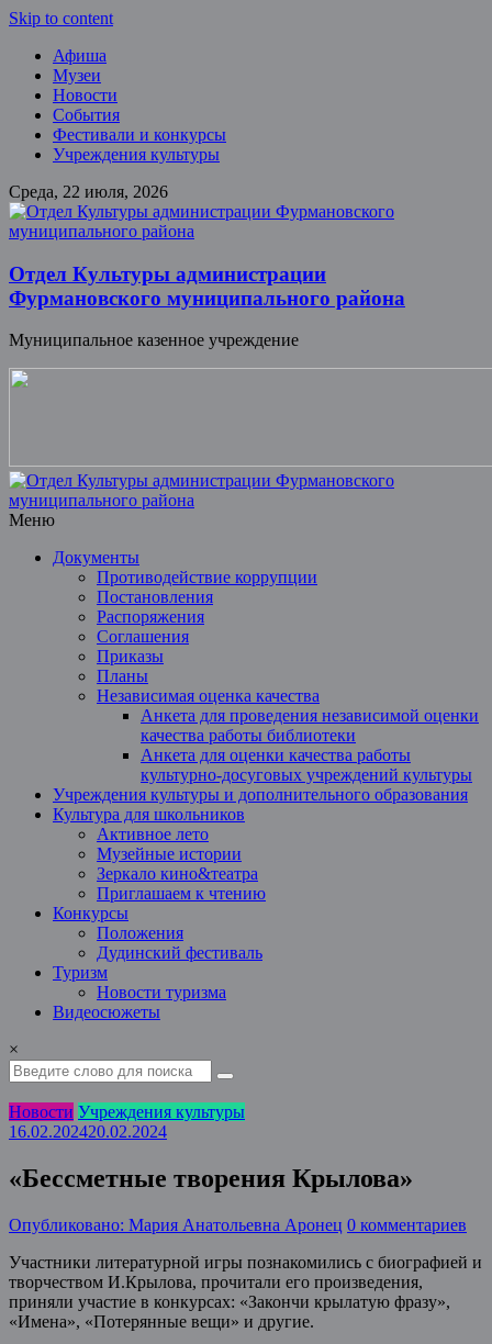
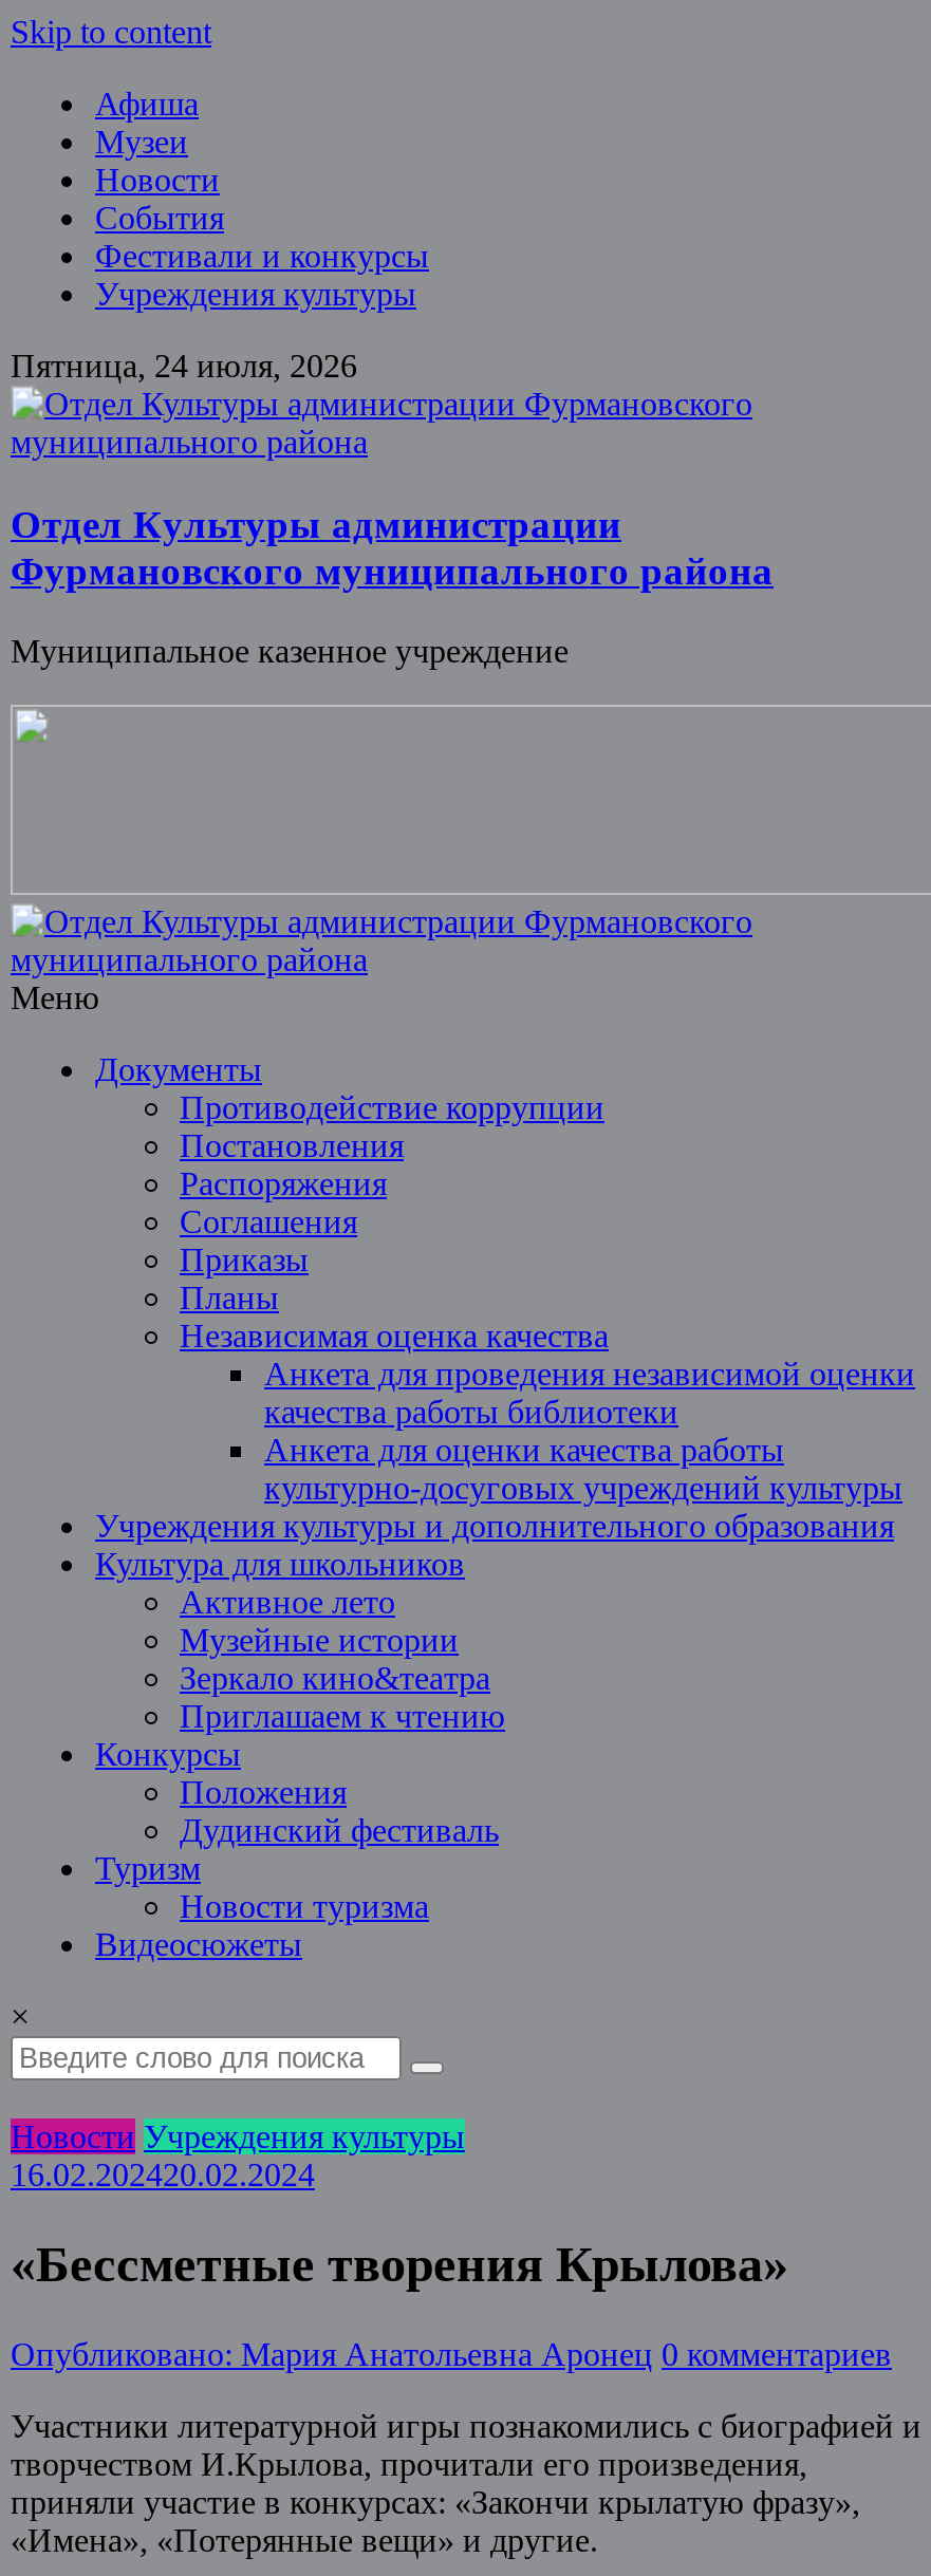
[9,182,168,201] Среда, 22 июля, 2026 -> [11,348,357,384] Пятница, 24 июля, 2026

